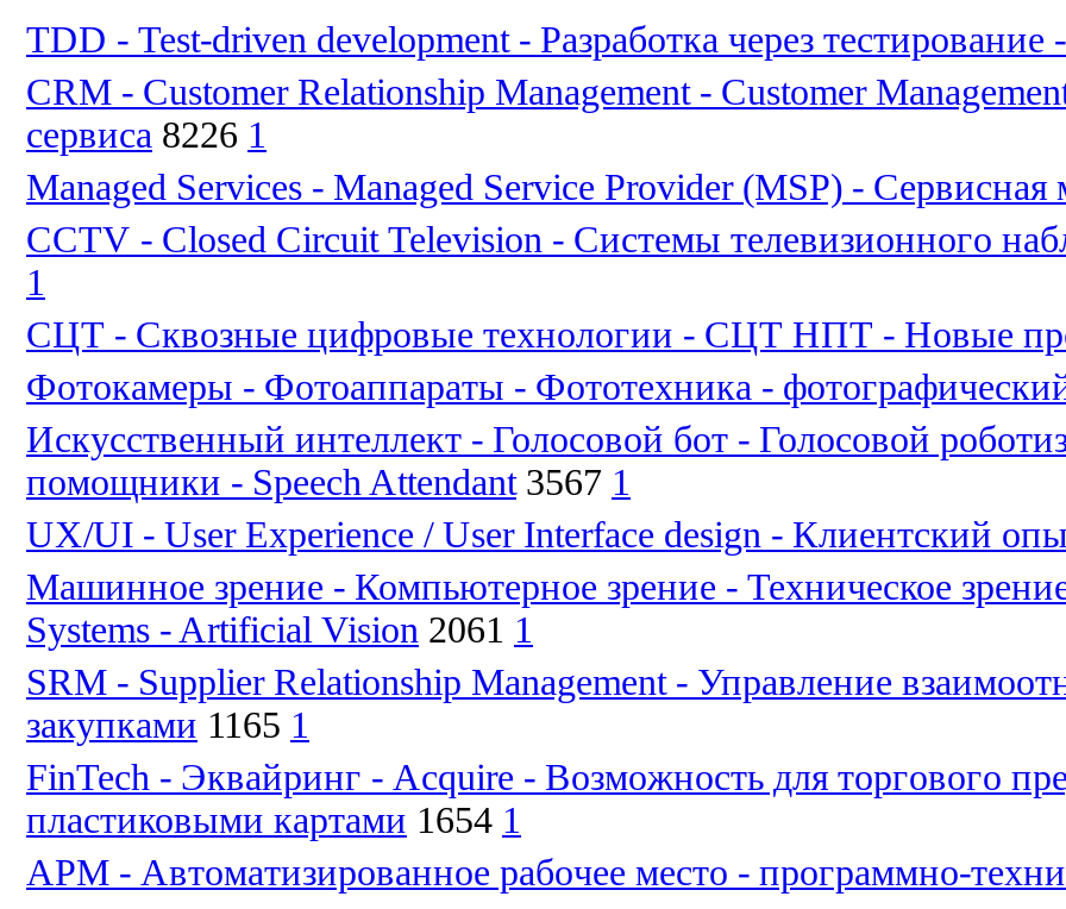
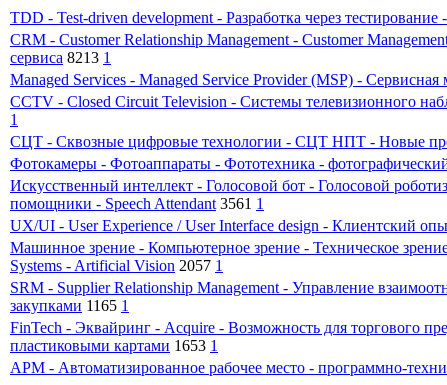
[26,114,266,155] сервиса 8226 1 -> [10,49,111,66] сервиса 8213 1
[26,462,631,502] помощники - Speech Attendant 3567 1 -> [10,195,264,212] помощники - Speech Attendant 3561 1
[26,609,533,650] Systems - Artificial Vision 2061 1 -> [10,257,223,274] Systems - Artificial Vision 2057 1
[26,800,521,840] пластиковыми картами 1654 1 -> [10,337,218,354] пластиковыми картами 1653 1

